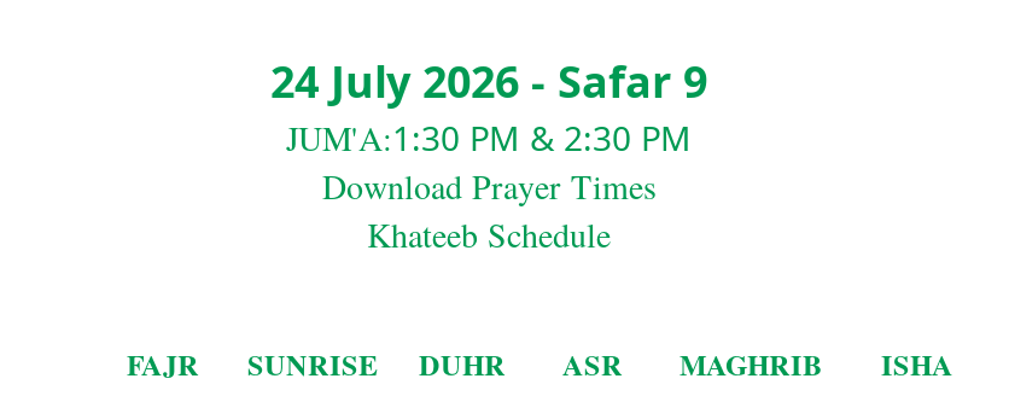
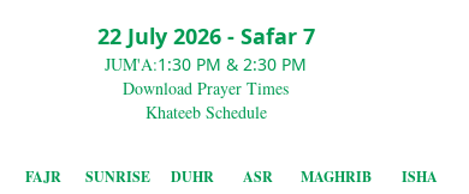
[270,52,707,110] 24 July 2026 - Safar 9 -> [97,22,314,50] 22 July 2026 - Safar 7

